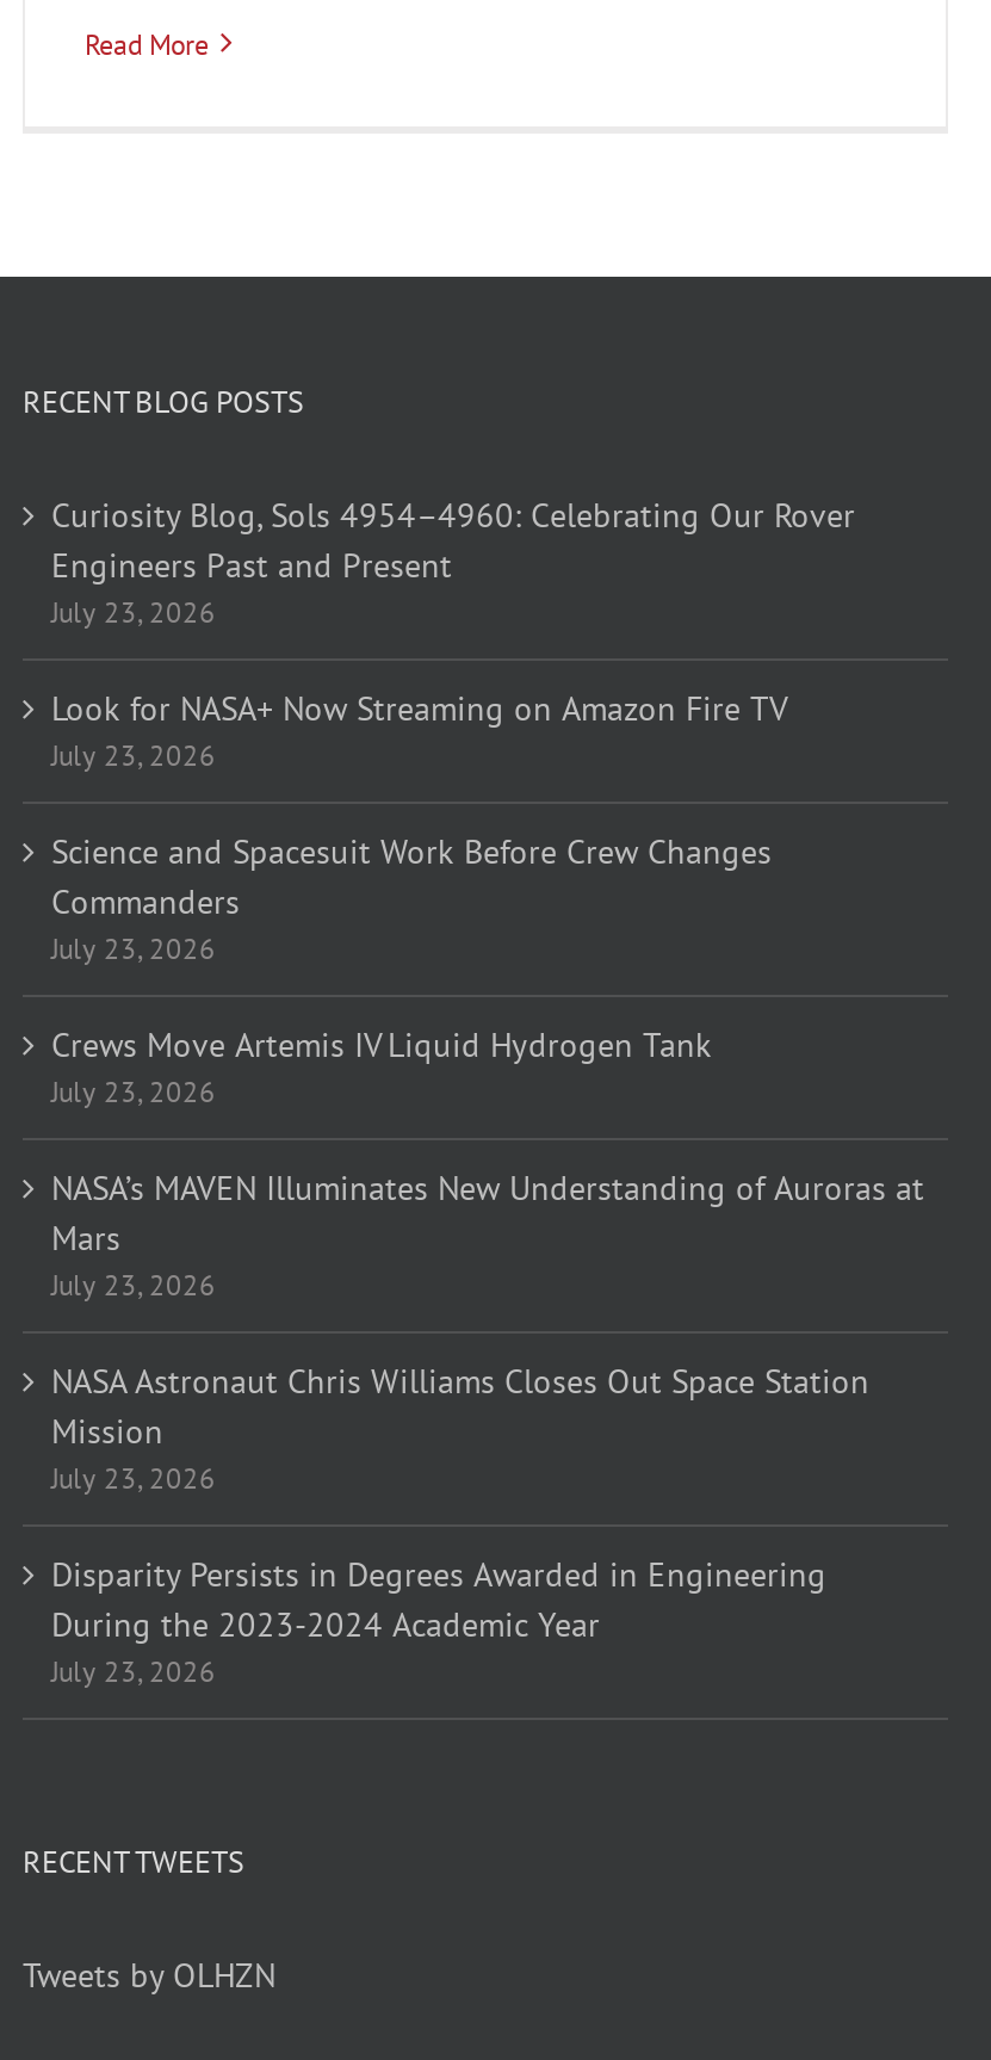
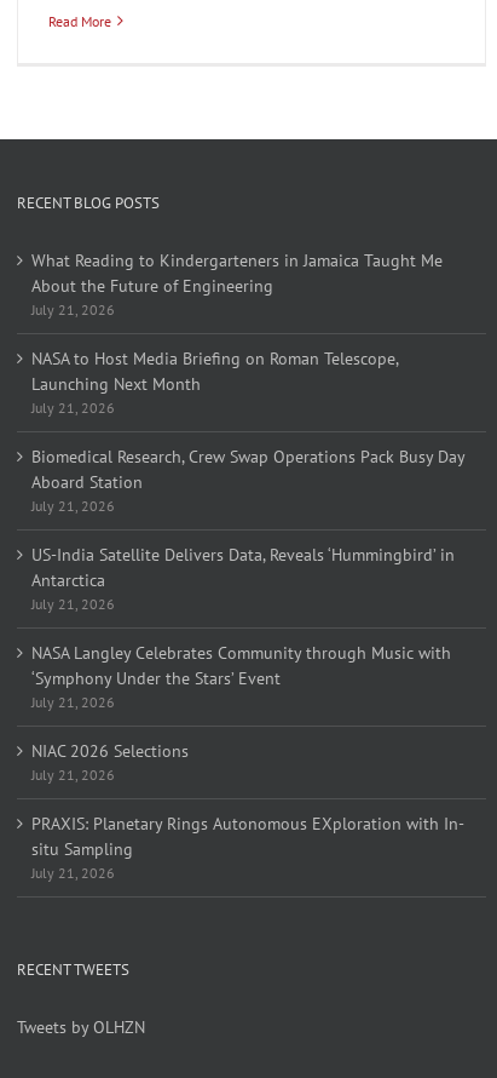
[51,495,855,631] Curiosity Blog, Sols 4954–4960: Celebrating Our Rover | Engineers Past and Present | July 23, 2026 -> [31,249,443,318] What Reading to Kindergarteners in Jamaica Taught Me | About the Future of Engineering | July 21, 2026
[51,688,788,774] Look for NASA+ Now Streaming on Amazon Fire TV | July 23, 2026 -> [31,347,398,416] NASA to Host Media Briefing on Roman Telescope, | Launching Next Month | July 21, 2026
[51,831,772,967] Science and Spacesuit Work Before Crew Changes | Commanders | July 23, 2026 -> [31,445,464,514] Biomedical Research, Crew Swap Operations Pack Busy Day | Aboard Station | July 21, 2026
[51,1024,712,1110] Crews Move Artemis IV Liquid Hydrogen Tank | July 23, 2026 -> [31,543,455,612] US-India Satellite Delivers Data, Reveals ‘Hummingbird’ in | Antarctica | July 21, 2026
[51,1167,924,1303] NASA’s MAVEN Illuminates New Understanding of Auroras at | Mars | July 23, 2026 -> [31,641,451,710] NASA Langley Celebrates Community through Music with | ‘Symphony Under the Stars’ Event | July 21, 2026
[51,1361,869,1497] NASA Astronaut Chris Williams Closes Out Space Station | Mission | July 23, 2026 -> [31,739,189,783] NIAC 2026 Selections | July 21, 2026
[51,1554,826,1690] Disparity Persists in Degrees Awarded in Engineering | During the 2023-2024 Academic Year | July 23, 2026 -> [31,812,464,881] PRAXIS: Planetary Rings Autonomous EXploration with In- | situ Sampling | July 21, 2026

